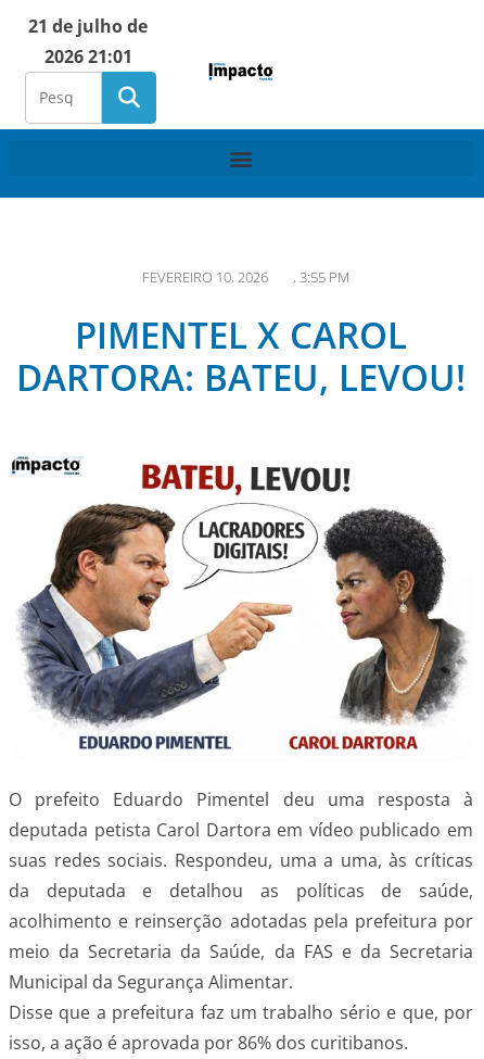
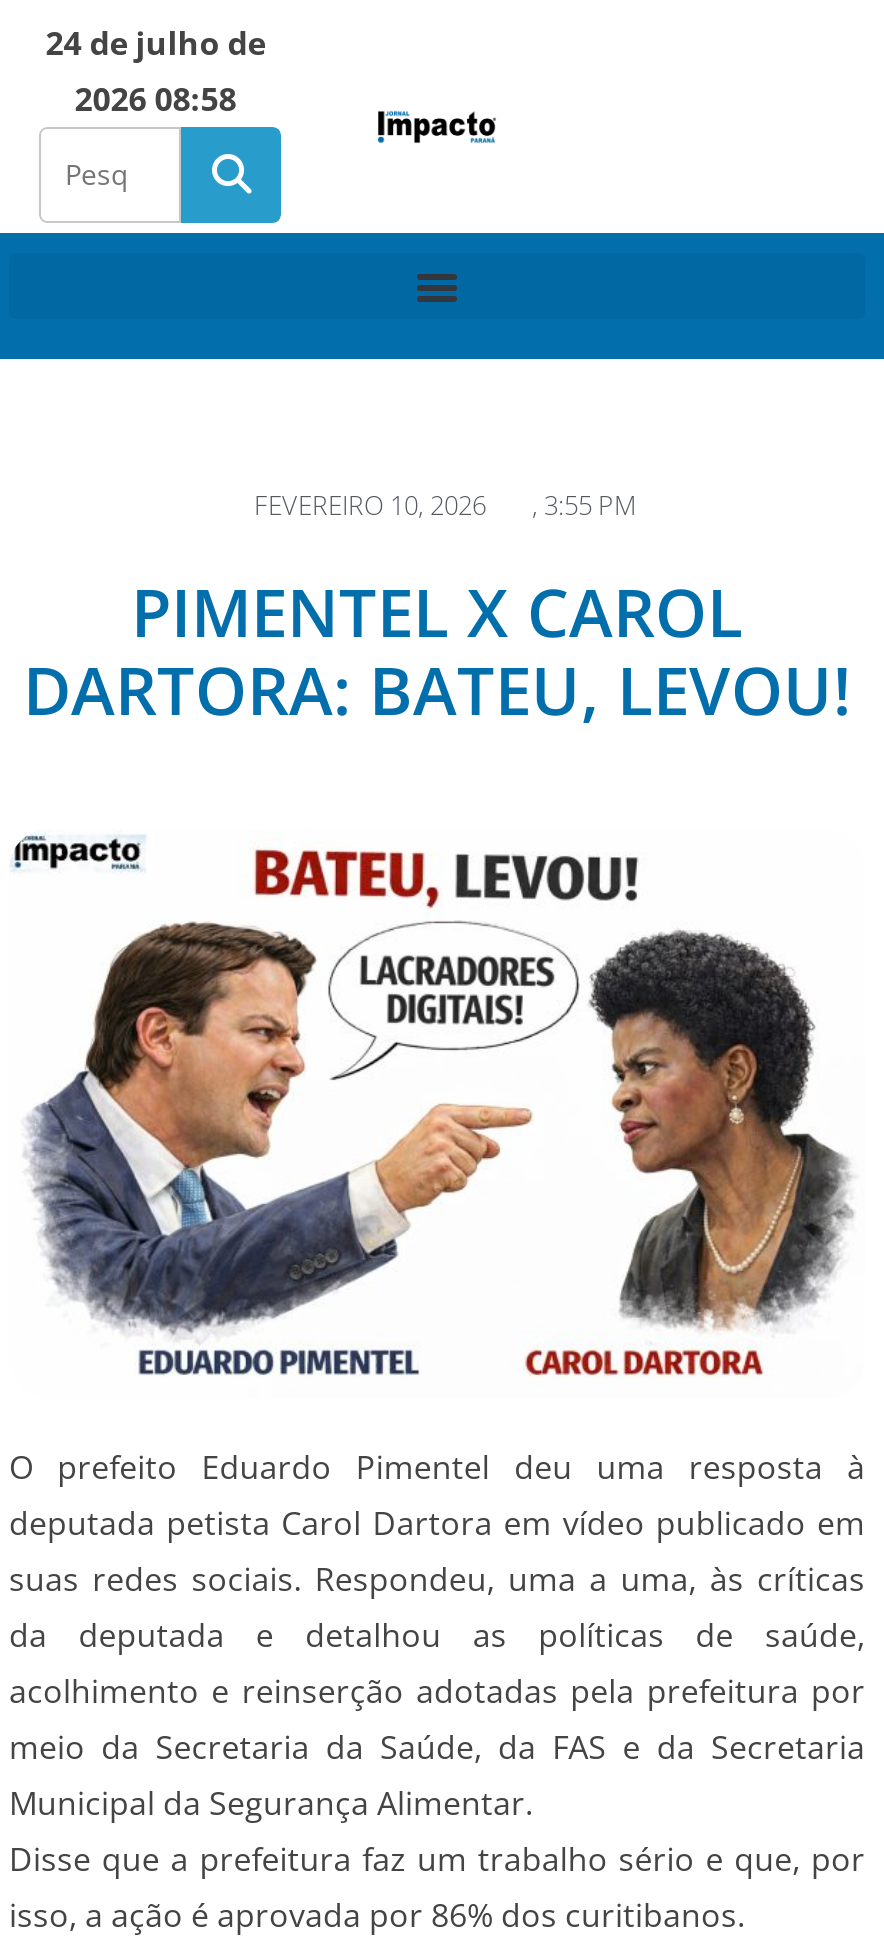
[28,14,148,38] 21 de julho de -> [45,21,265,65] 24 de julho de
[44,45,132,68] 2026 21:01 -> [74,77,236,121] 2026 08:58

